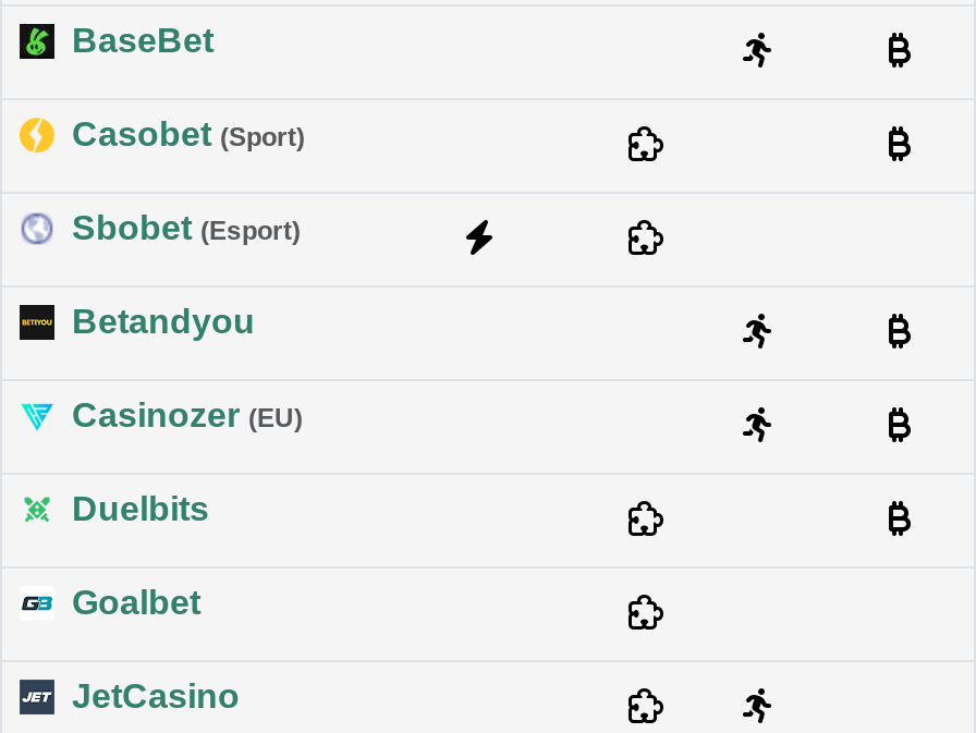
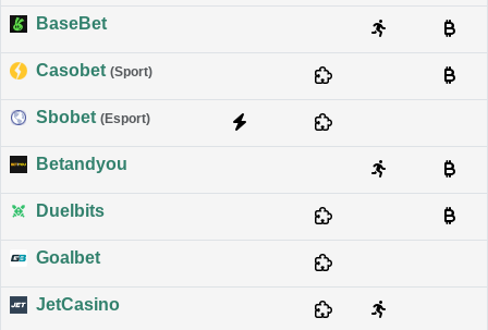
[72,396,303,433] Casinozer (EU) -> none

